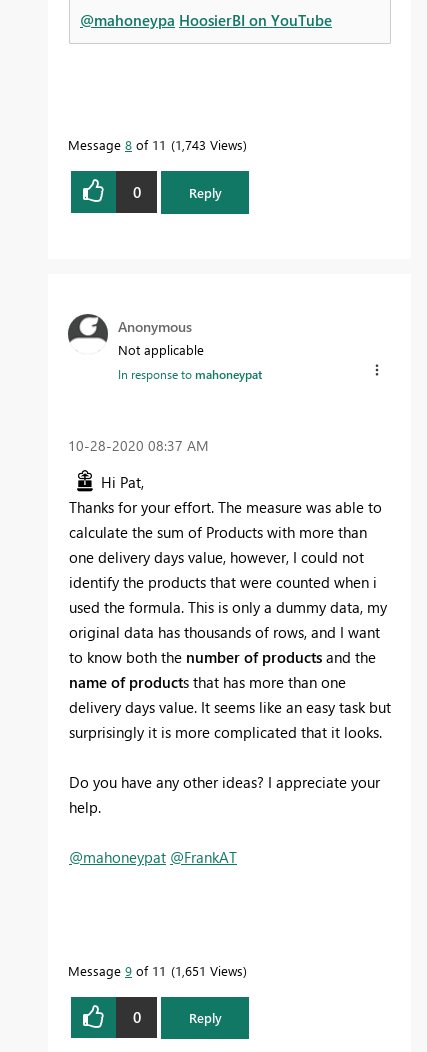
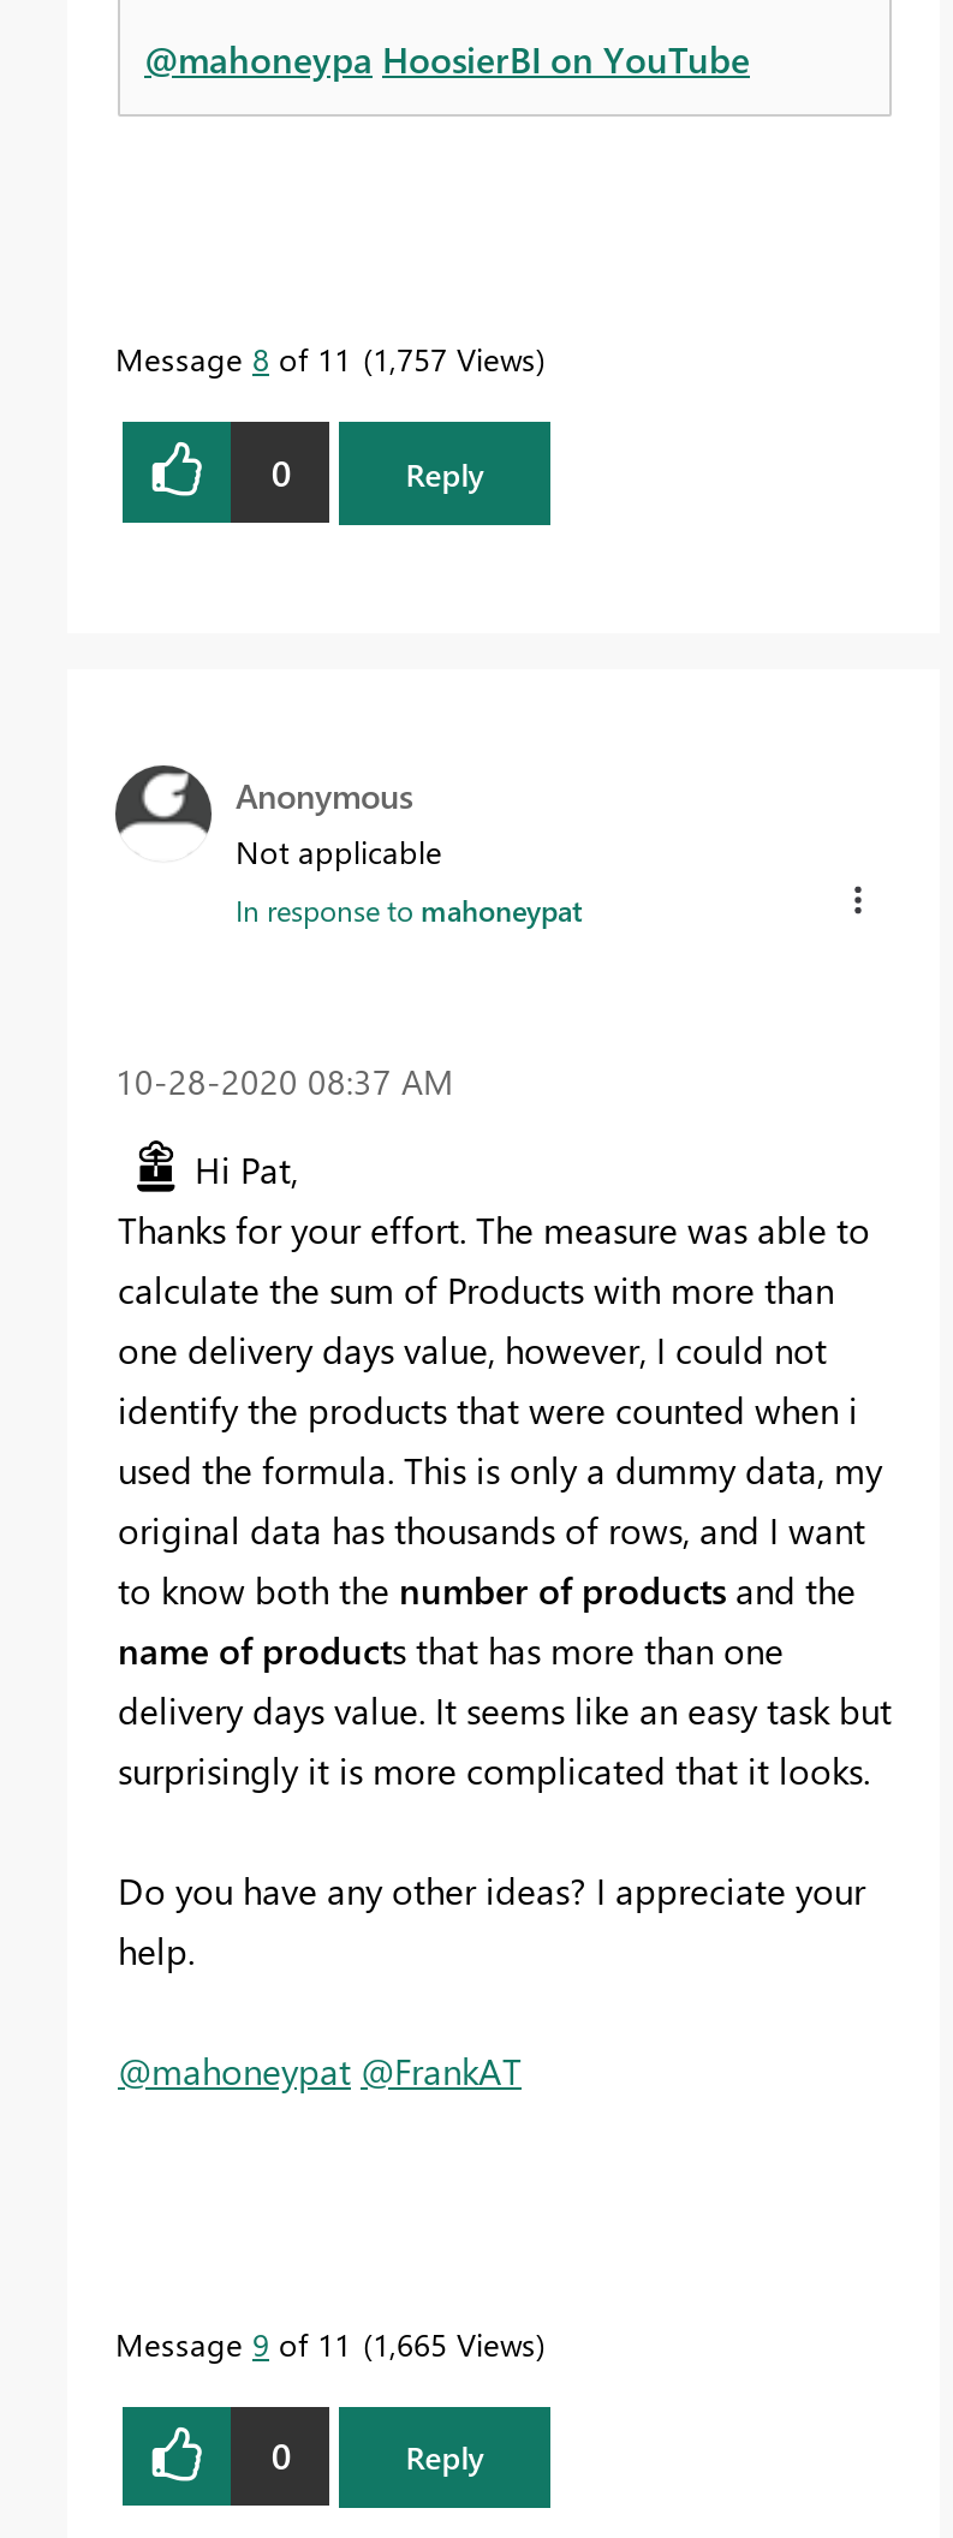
[68,136,243,153] Message 8 of 11 1,743 Views -> [115,339,536,379] Message 8 of 11 1,757 Views
[68,962,243,979] Message 9 of 11 1,651 Views -> [115,2323,536,2364] Message 9 of 11 1,665 Views

